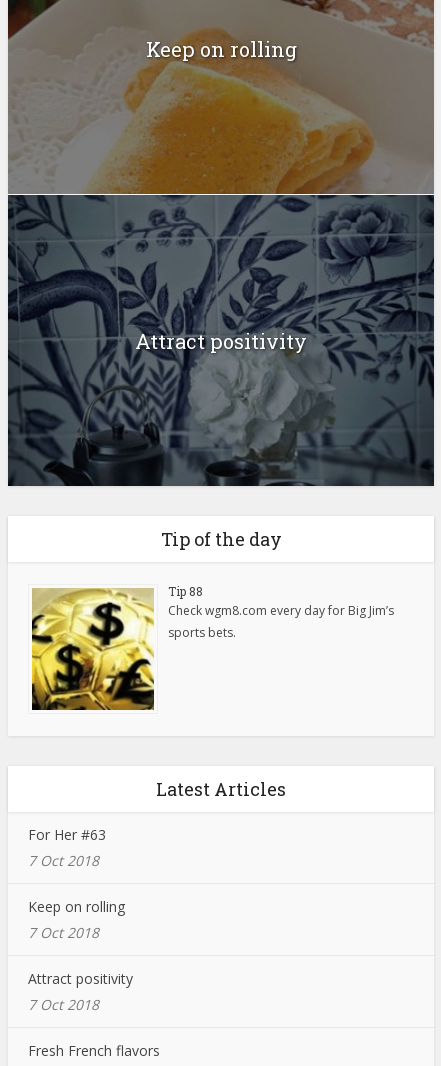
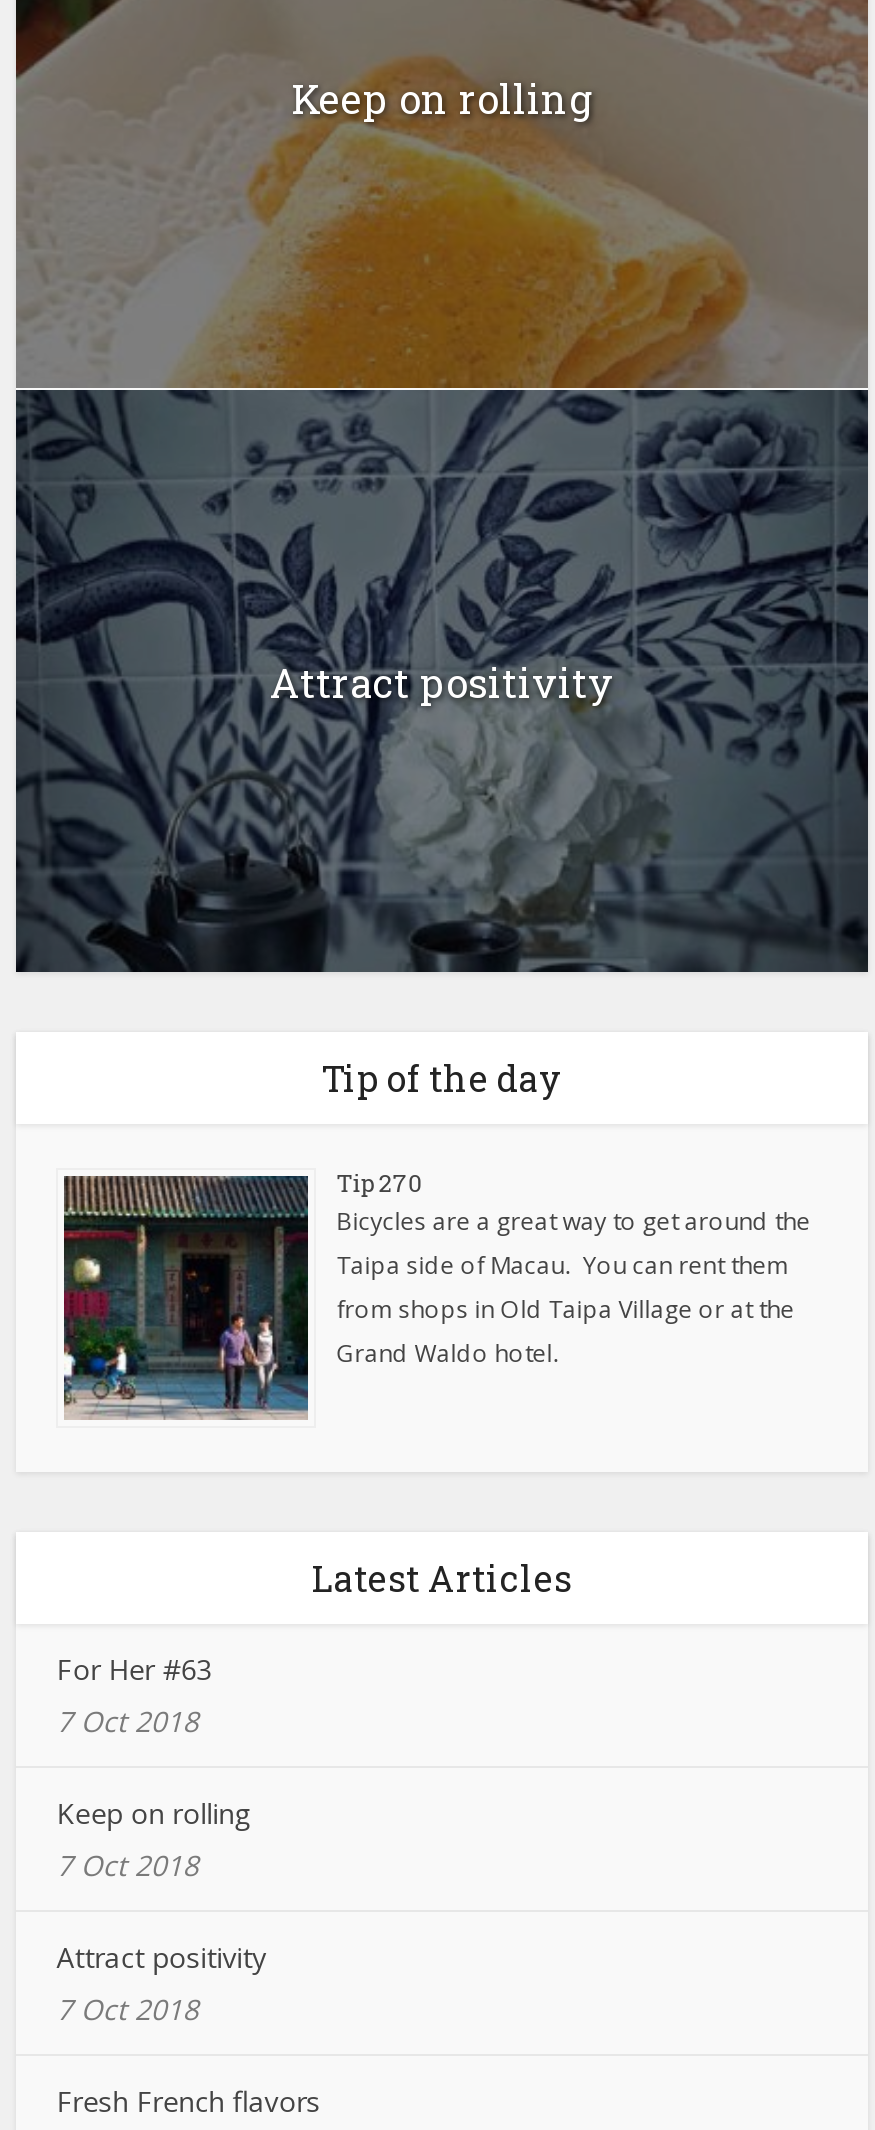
[31,583,394,711] [image] | Tip 88 | Check wgm8.com every day for Big Jim’s | sports bets. -> [62,1167,810,1420] [image] | Tip 270 | Bicycles are a great way to get around the | Taipa side of Macau. You can rent them | from shops in Old Taipa Village or at the | Grand Waldo hotel.

